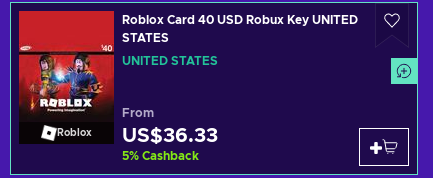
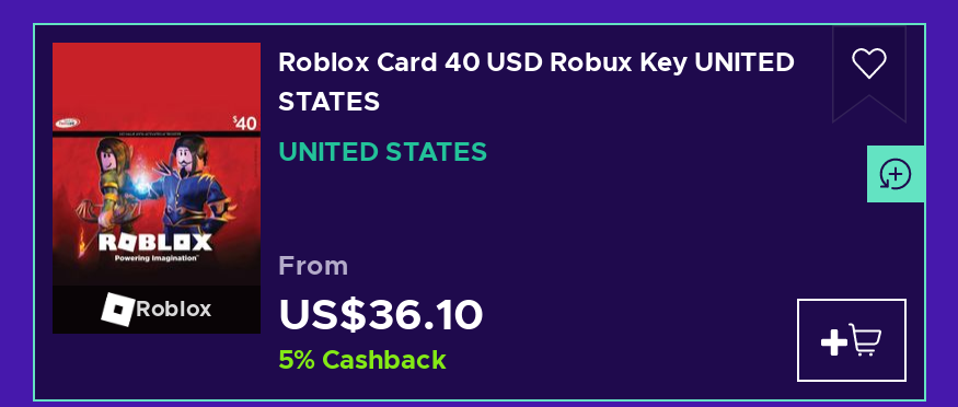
[122,126,218,146] US$36.33 -> [278,294,484,338] US$36.10

